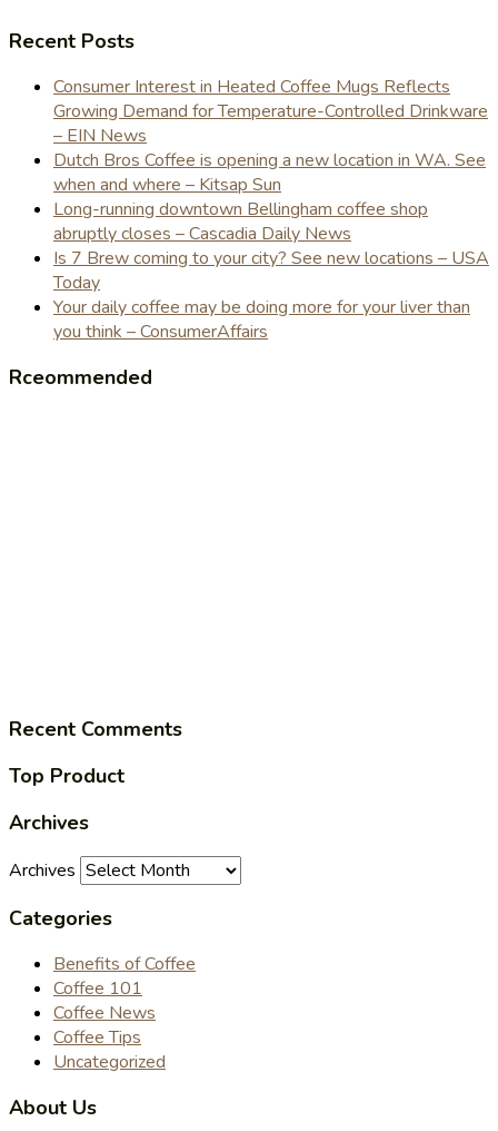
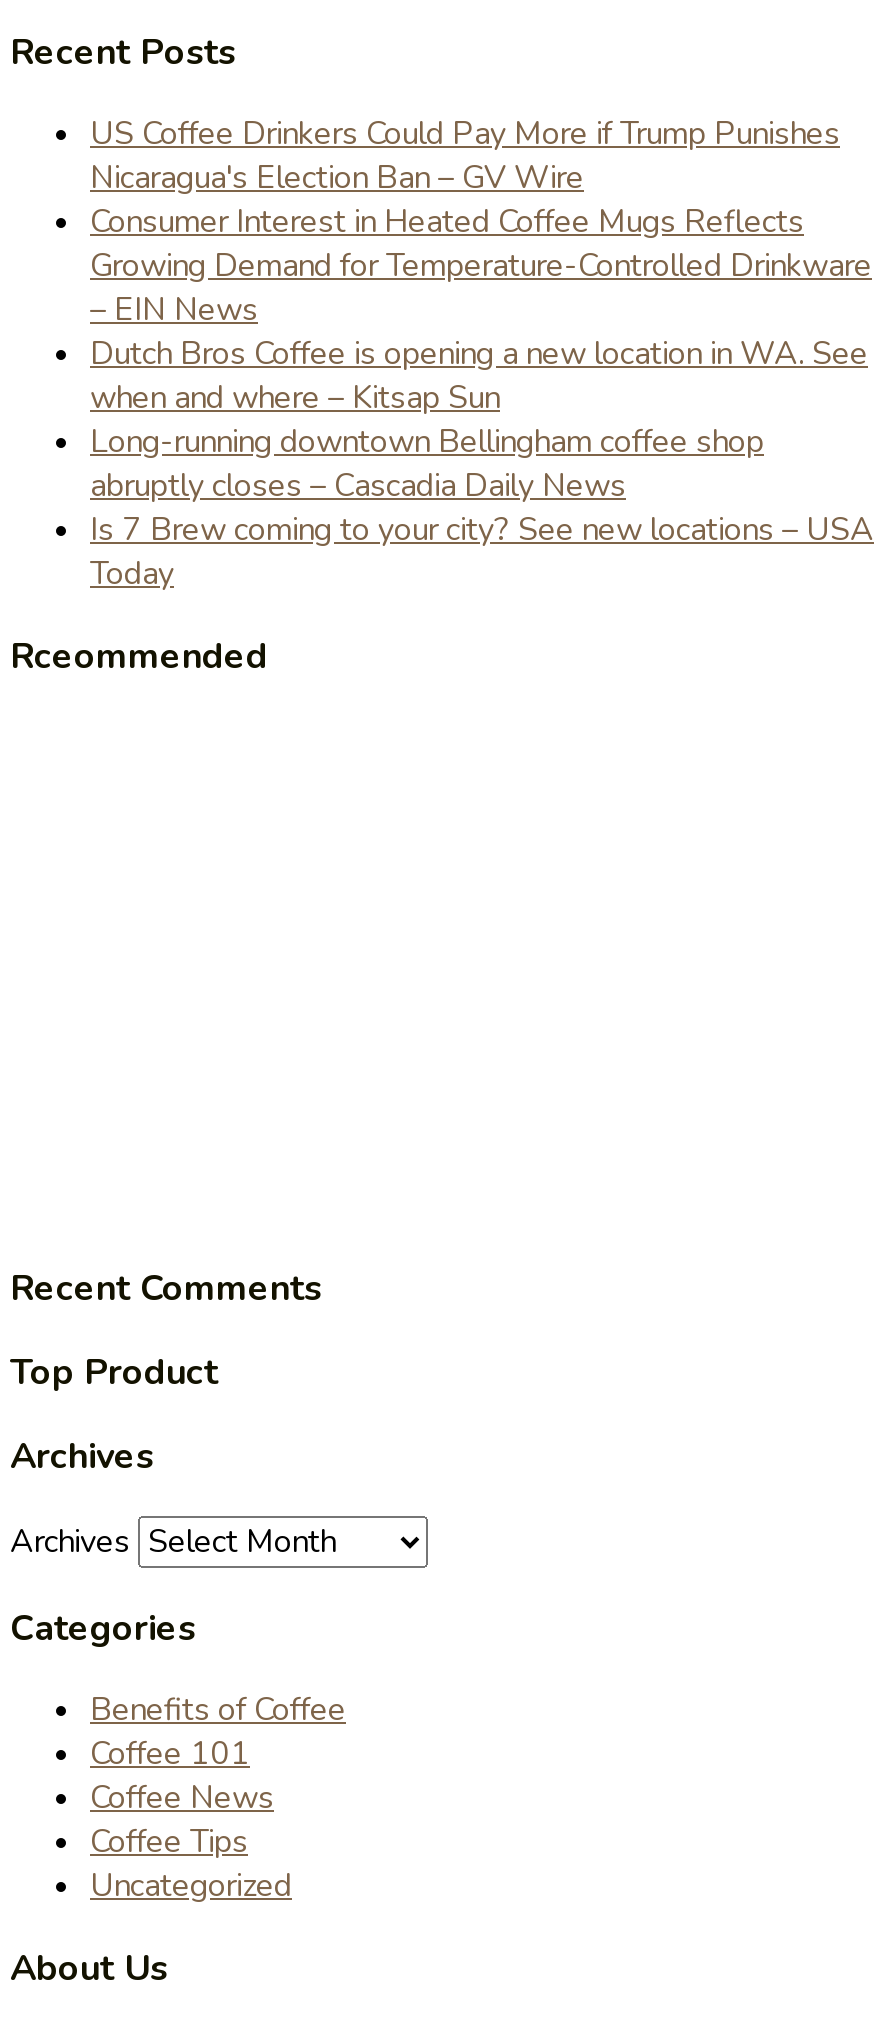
none -> [90,112,840,200] US Coffee Drinkers Could Pay More if Trump Punishes | Nicaragua's Election Ban – GV Wire
moved [53,75,489,295] -> [90,200,874,596]: Consumer Interest in Heated Coffee Mugs Reflects | Growing Demand for Temperature-Controlled Drinkware | – EIN News | ... | Is 7 Brew coming to your city? See new locations – USA | Today
[53,295,470,344] Your daily coffee may be doing more for your liver than | you think – ConsumerAffairs -> none

